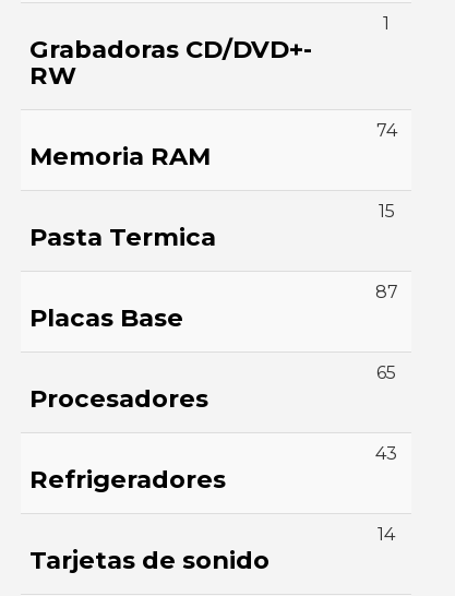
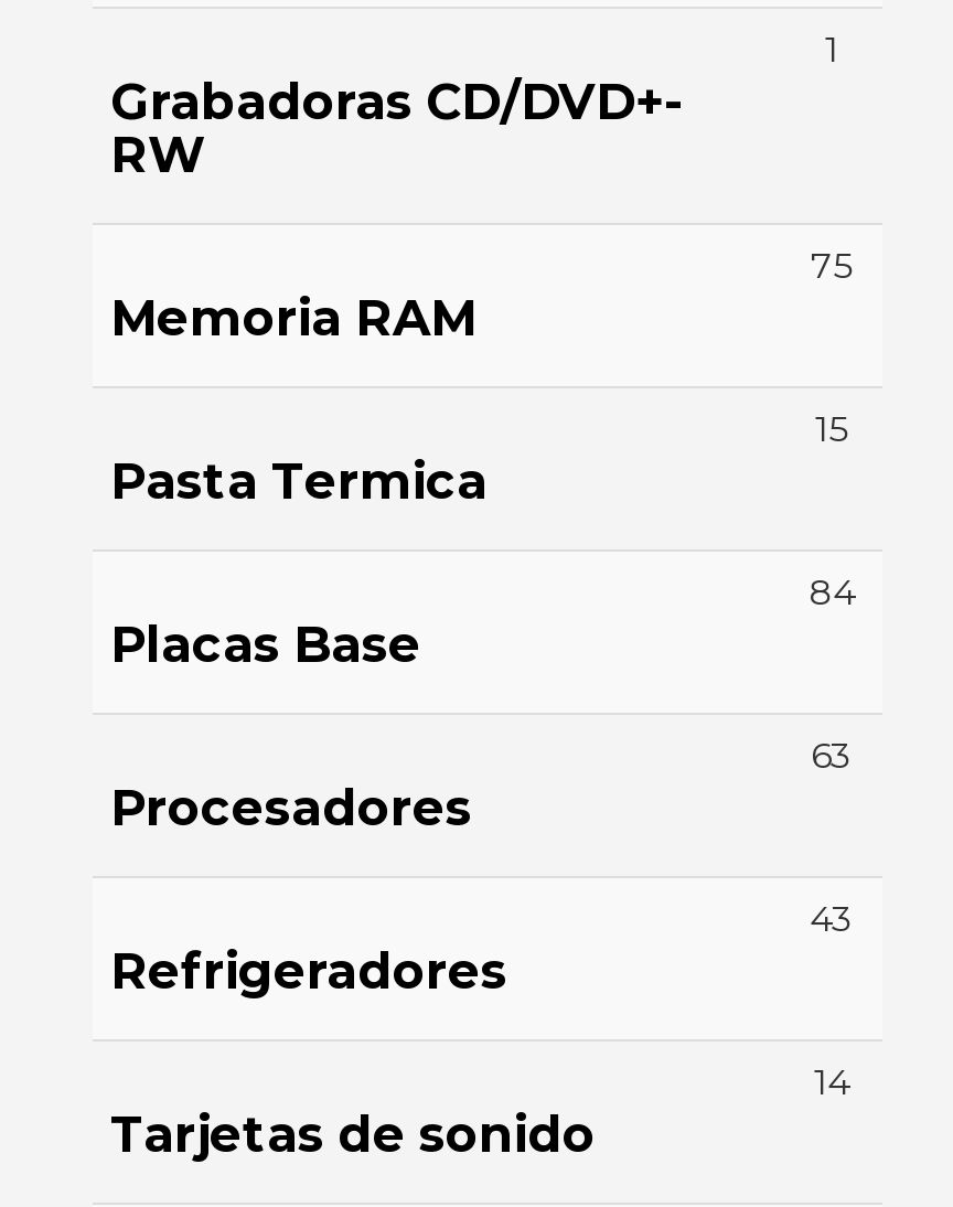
[376,120,397,141] 74 -> [811,245,853,287] 75
[375,282,398,302] 87 -> [809,572,855,613] 84
[376,362,396,383] 65 -> [811,735,853,777] 63

